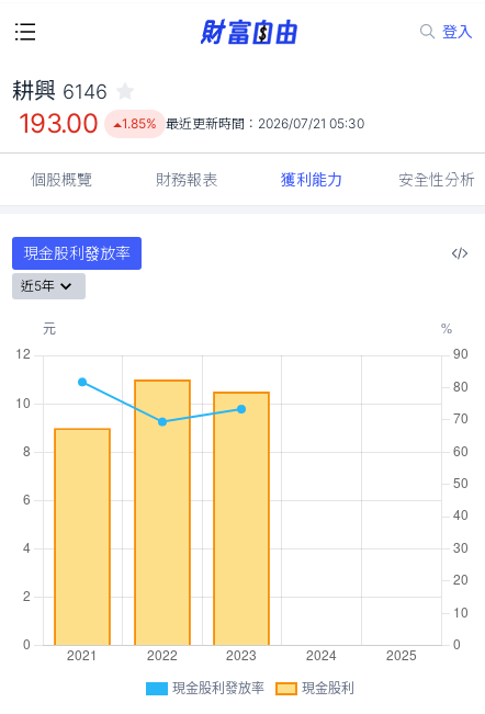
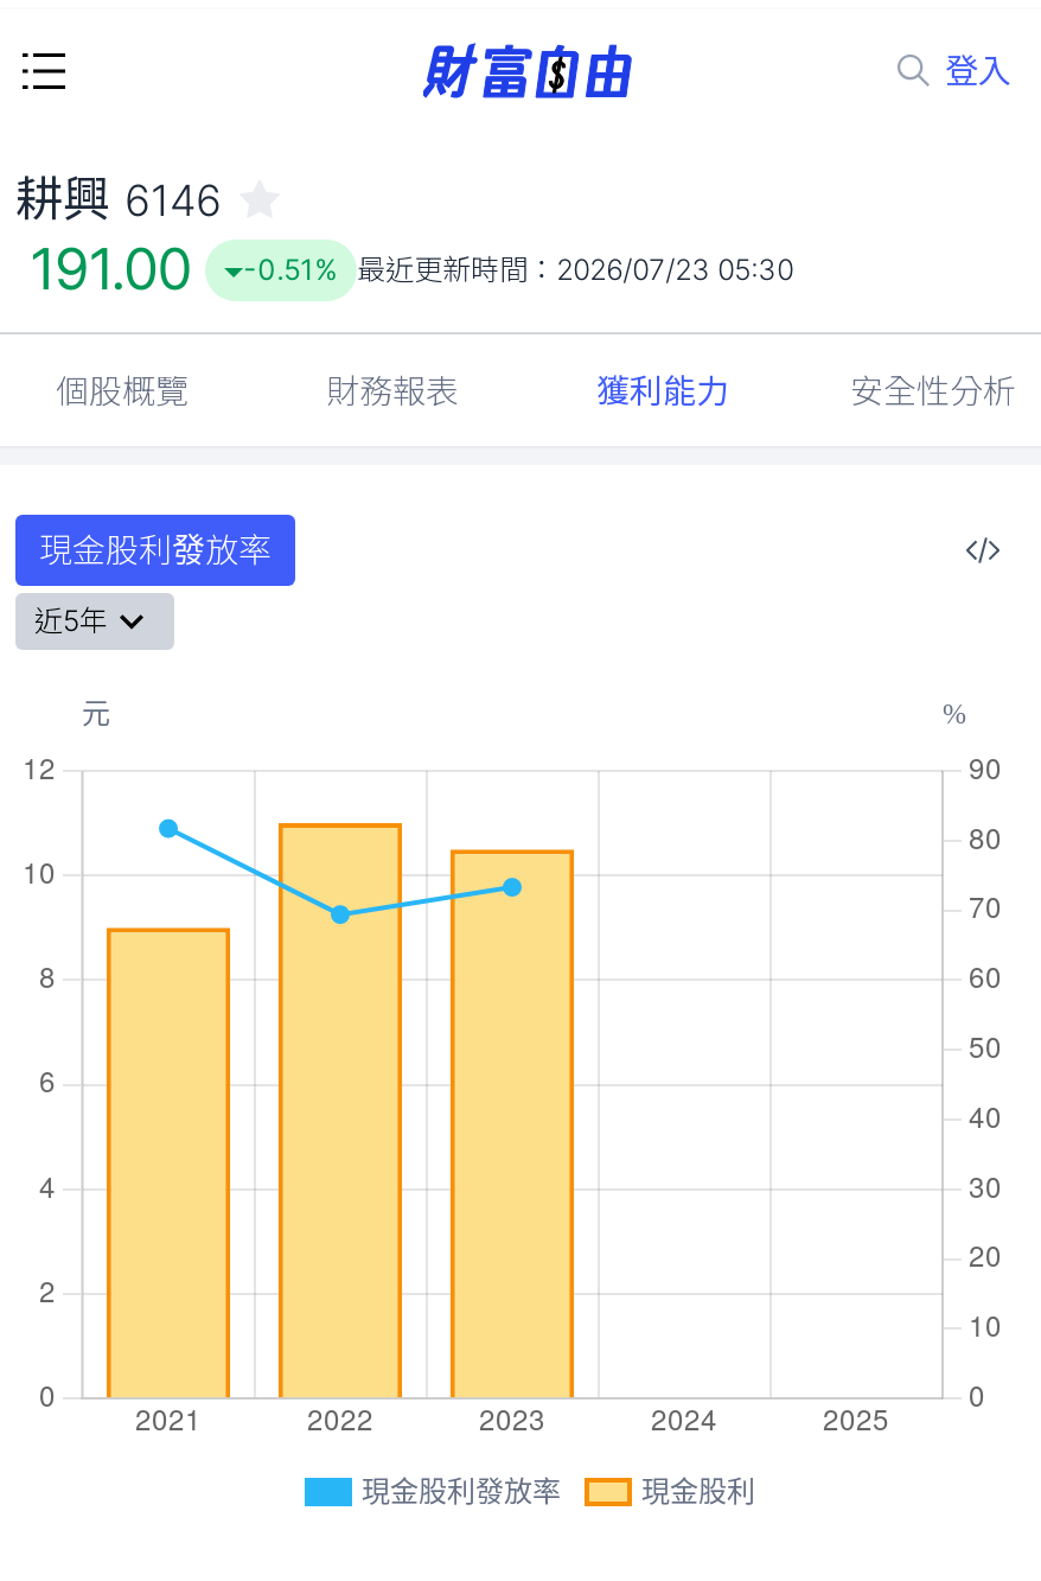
[19,107,98,139] 193.00 -> [30,235,191,304] 191.00
[122,115,365,132] 1.85% 最近更新時間：2026/07/21 05:30 -> [244,251,794,287] -0.51% 最近更新時間：2026/07/23 05:30

